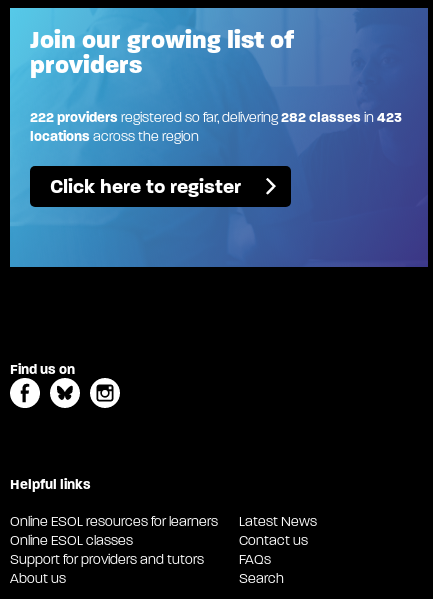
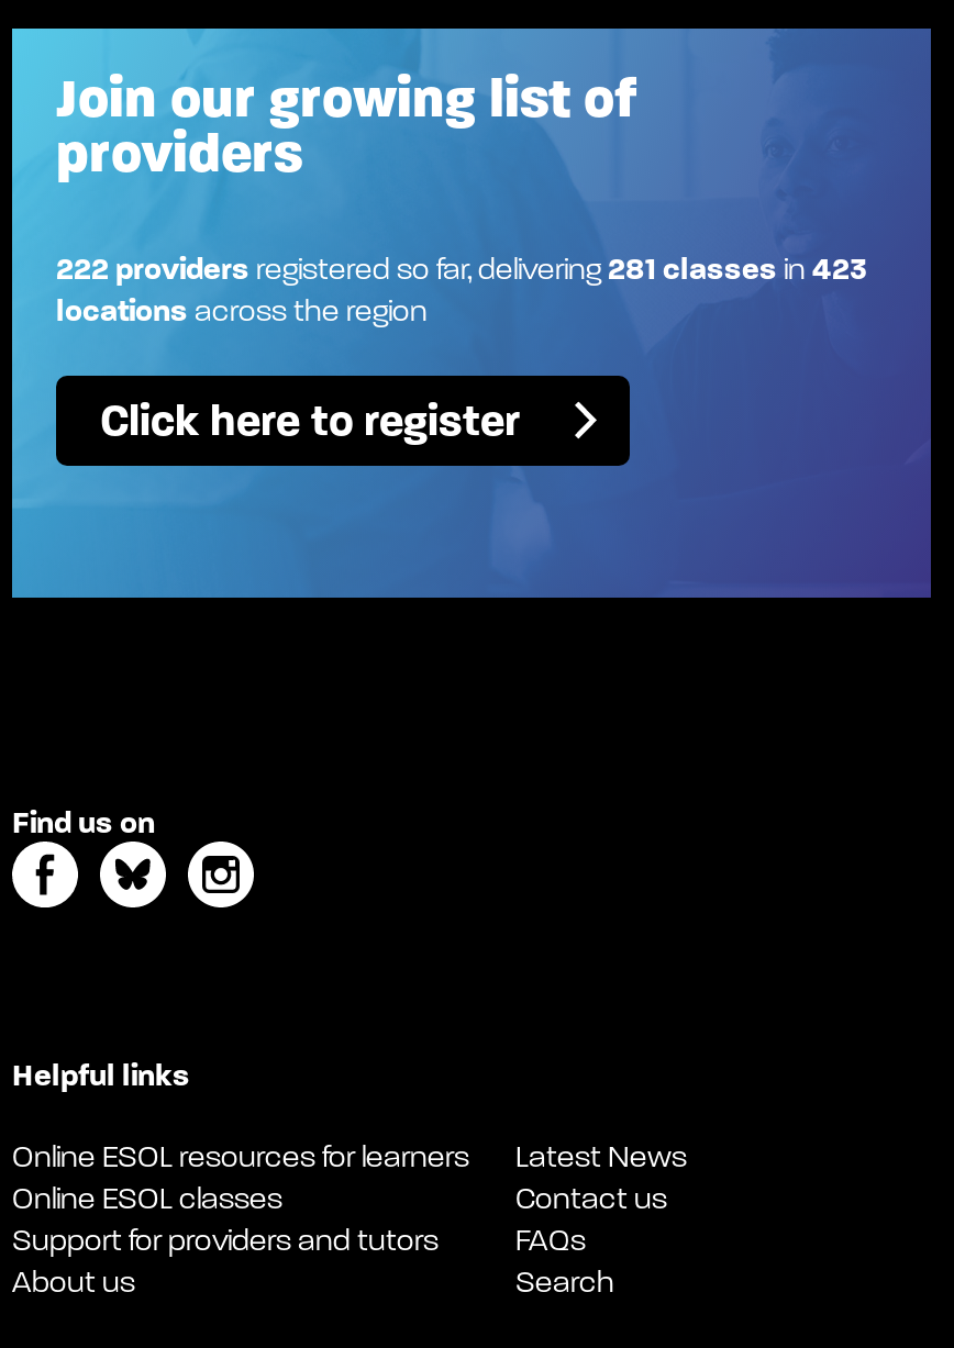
[30,108,402,125] 222 providers registered so far, delivering 282 classes in 423 -> [56,249,867,287] 222 providers registered so far, delivering 281 classes in 423

